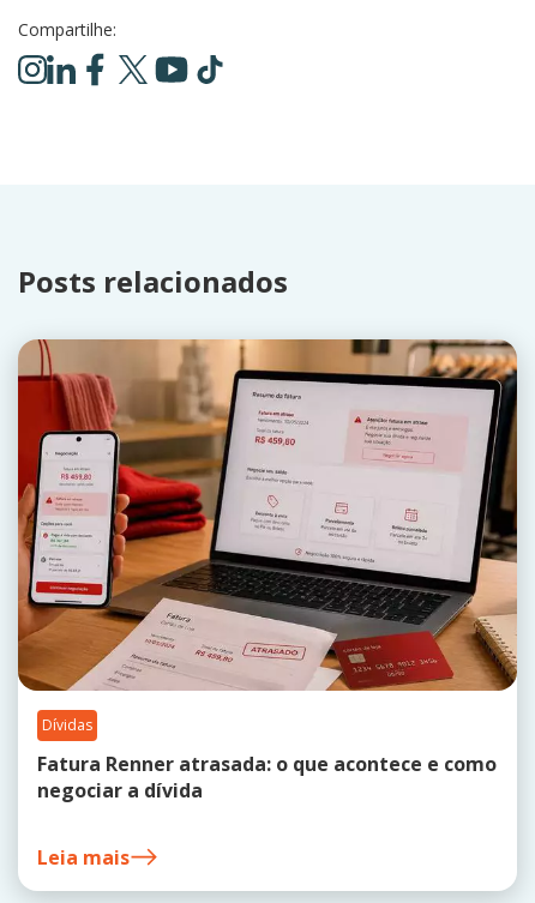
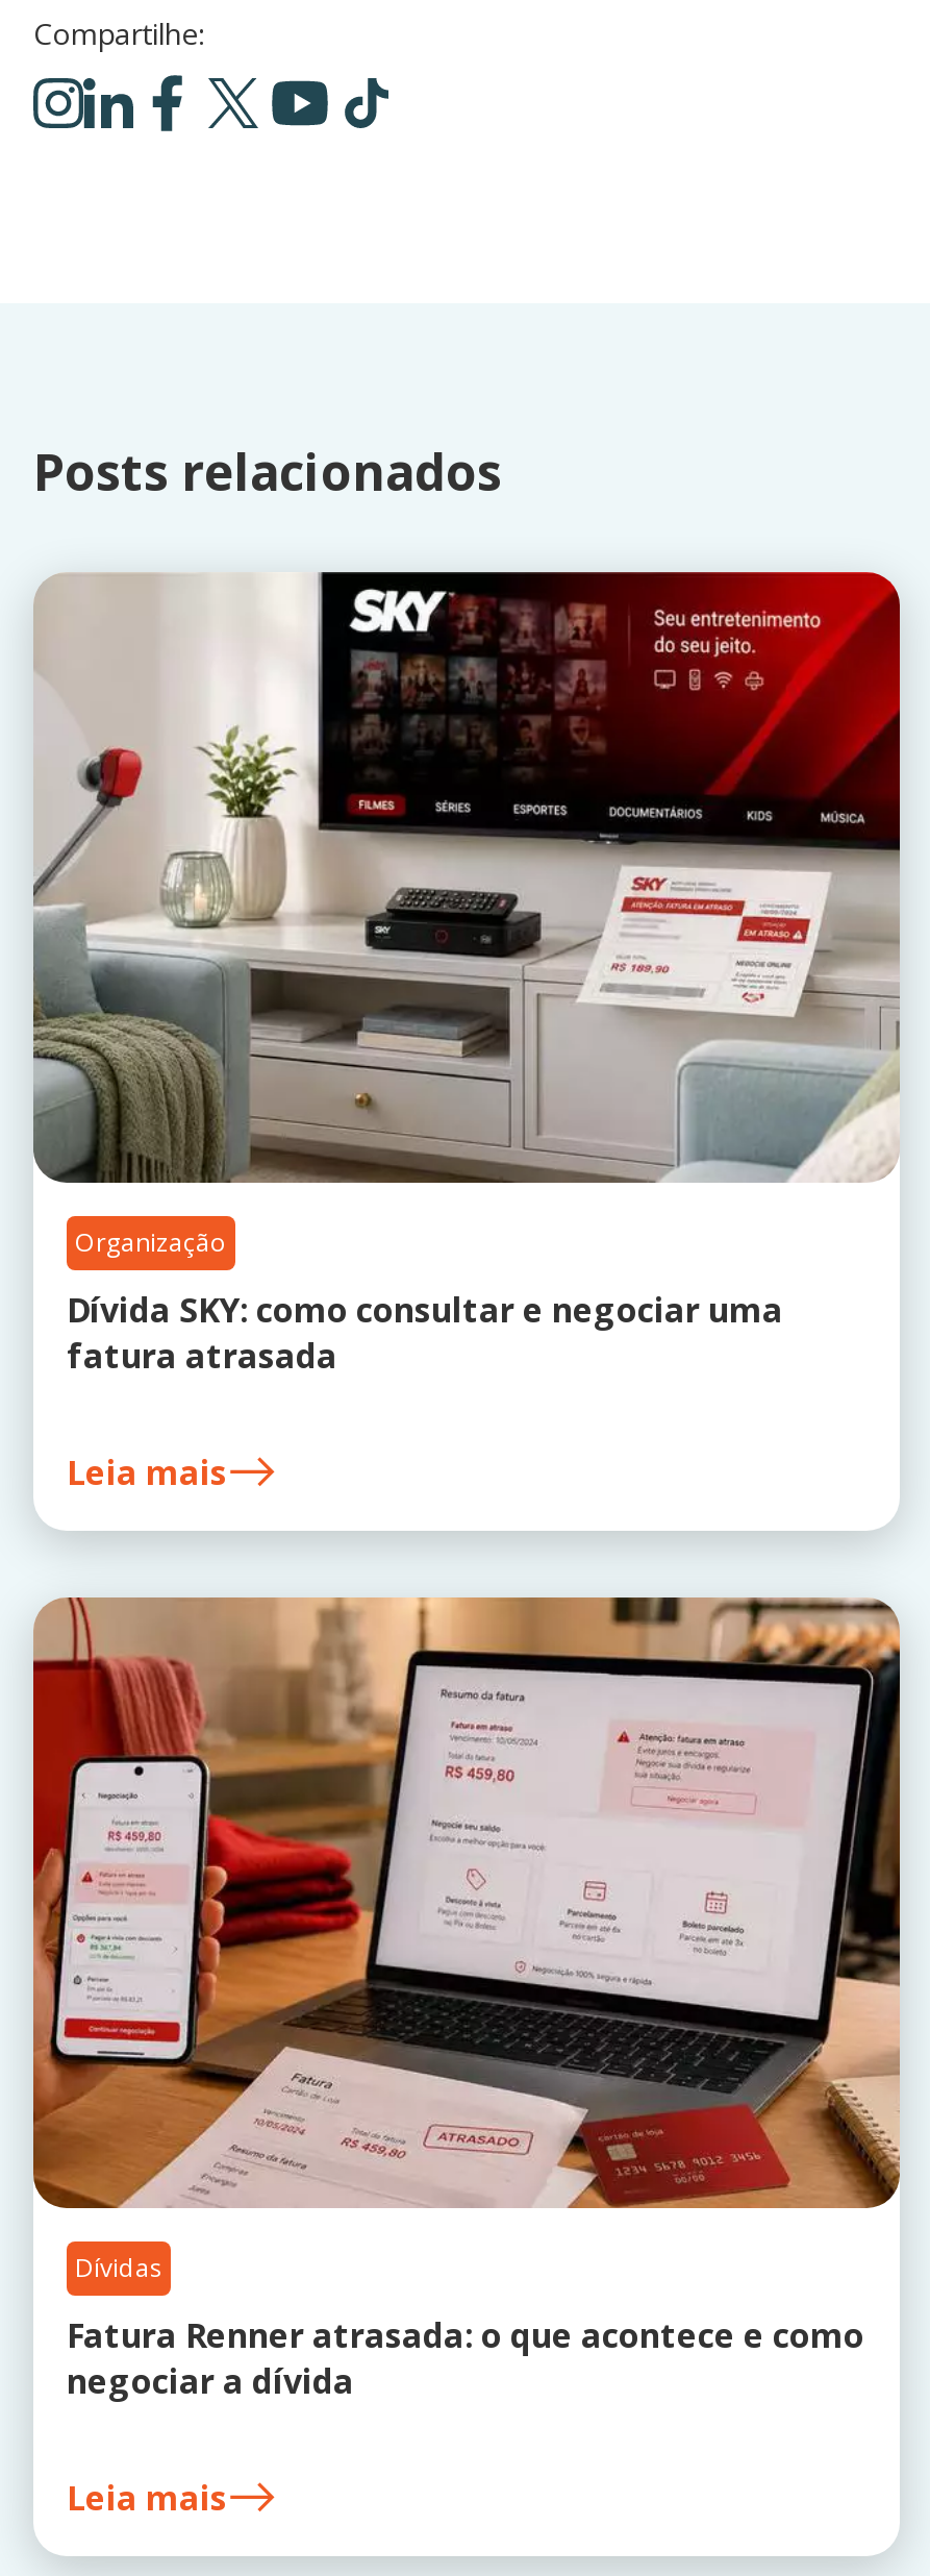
none -> [33,570,902,1495] [image] | Organização | Dívida SKY: como consultar e negociar uma | fatura atrasada | Leia mais

